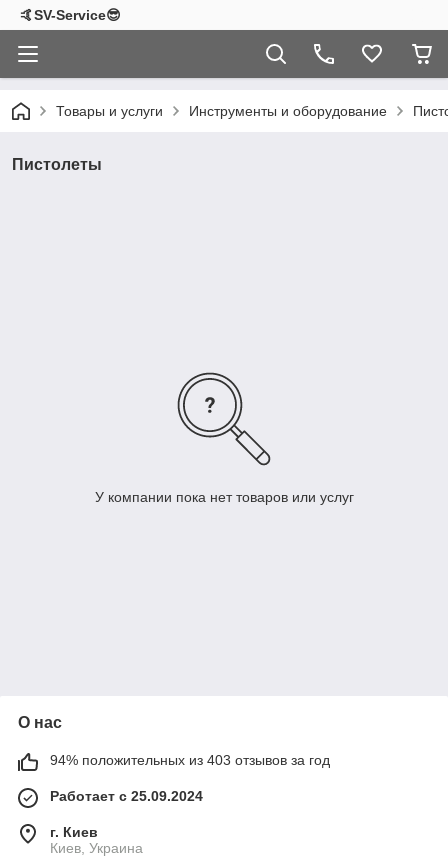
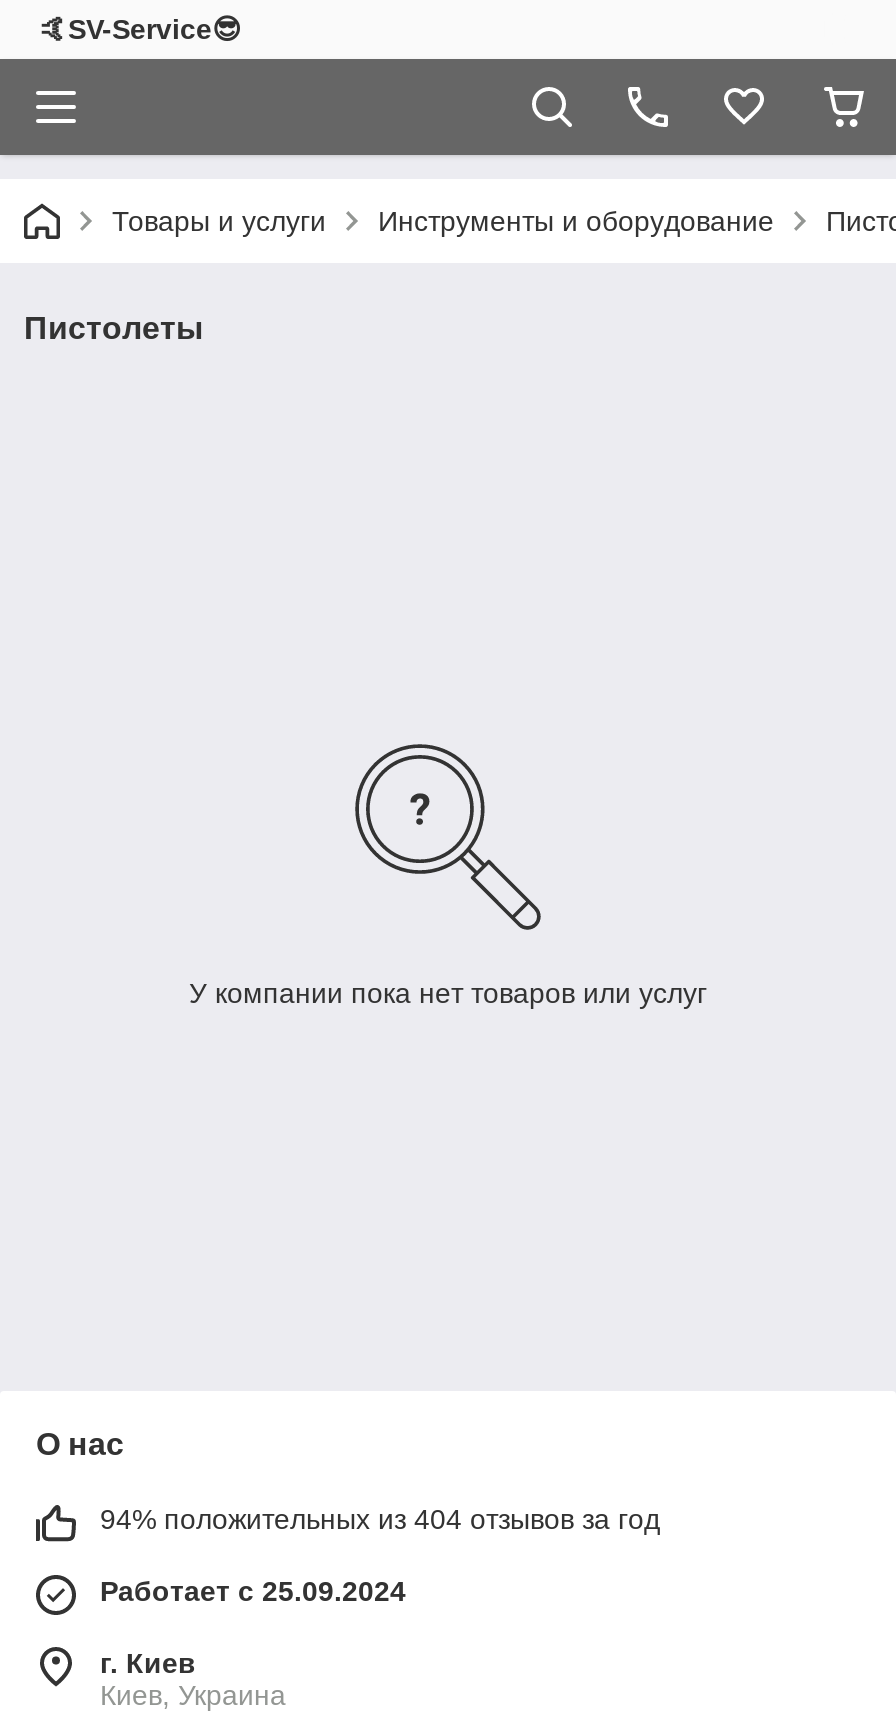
[50,752,330,768] 94% положительных из 403 отзывов за год -> [100,1504,660,1536] 94% положительных из 404 отзывов за год

